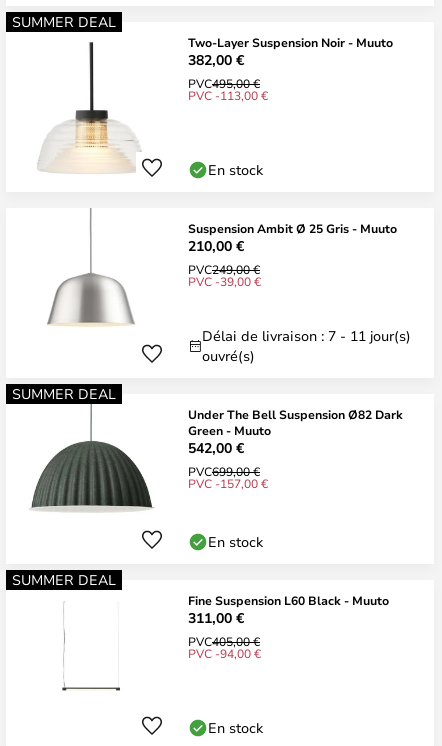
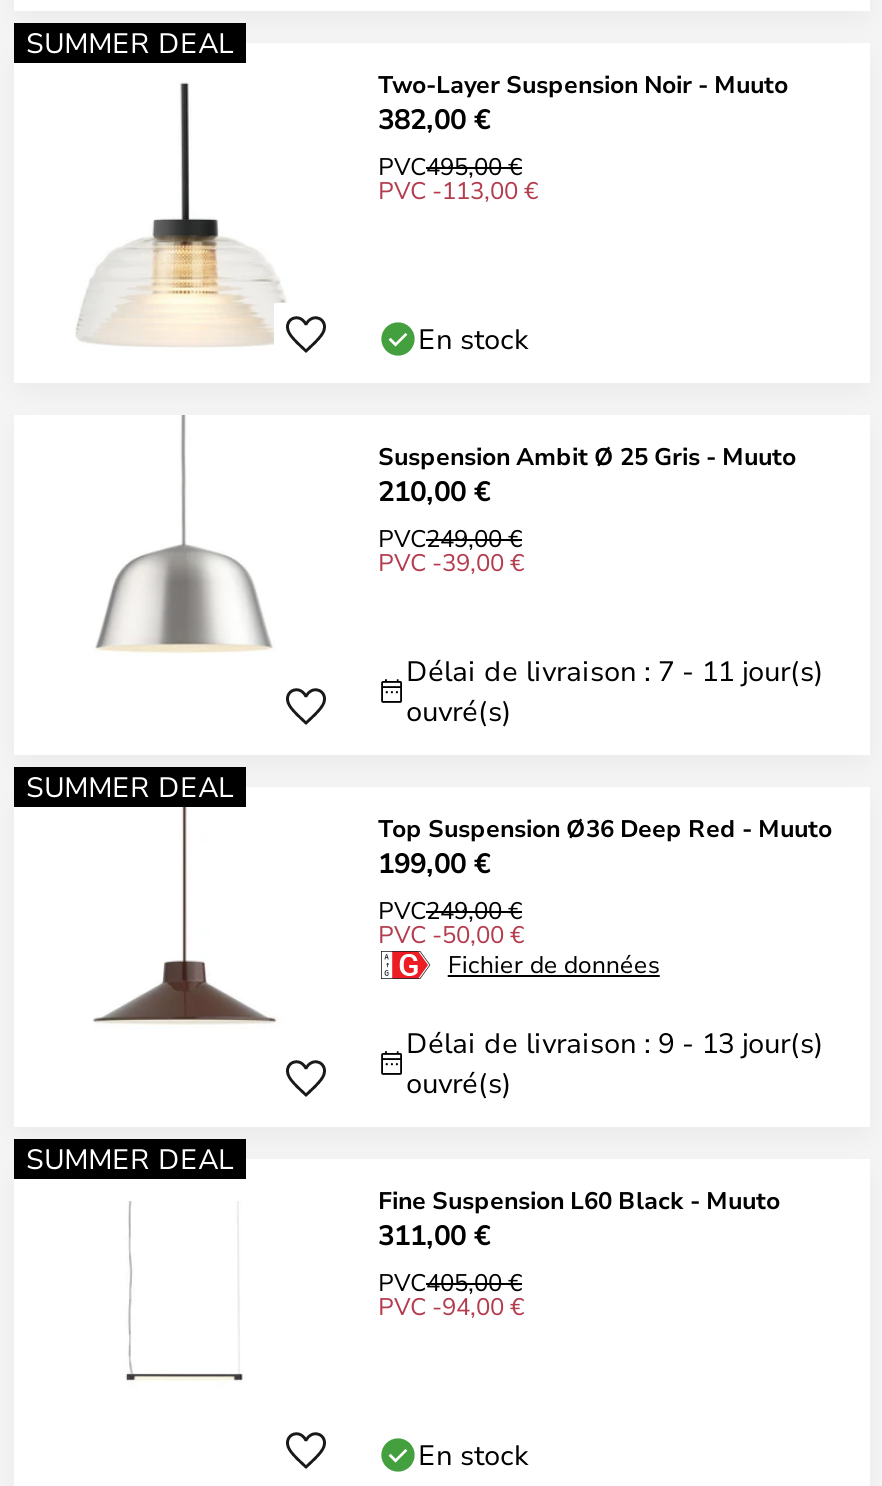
[30,406,403,511] [image] | Under The Bell Suspension Ø82 Dark | Green - Muuto | 542,00 € | PVC699,00 € | PVC -157,00 € -> [66,811,832,1021] [image] | Top Suspension Ø36 Deep Red - Muuto | 199,00 € | PVC249,00 € | PVC -50,00 € | Fichier de données
[208,532,263,551] En stock -> [406,1023,824,1101] Délai de livraison : 9 - 13 jour(s) | ouvré(s)

